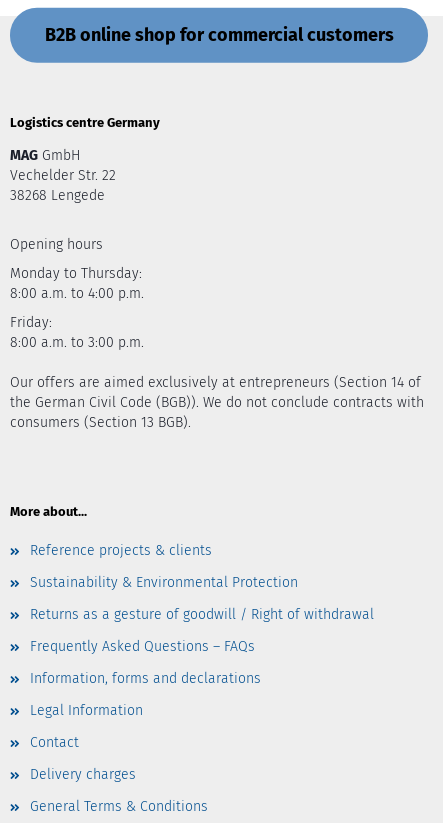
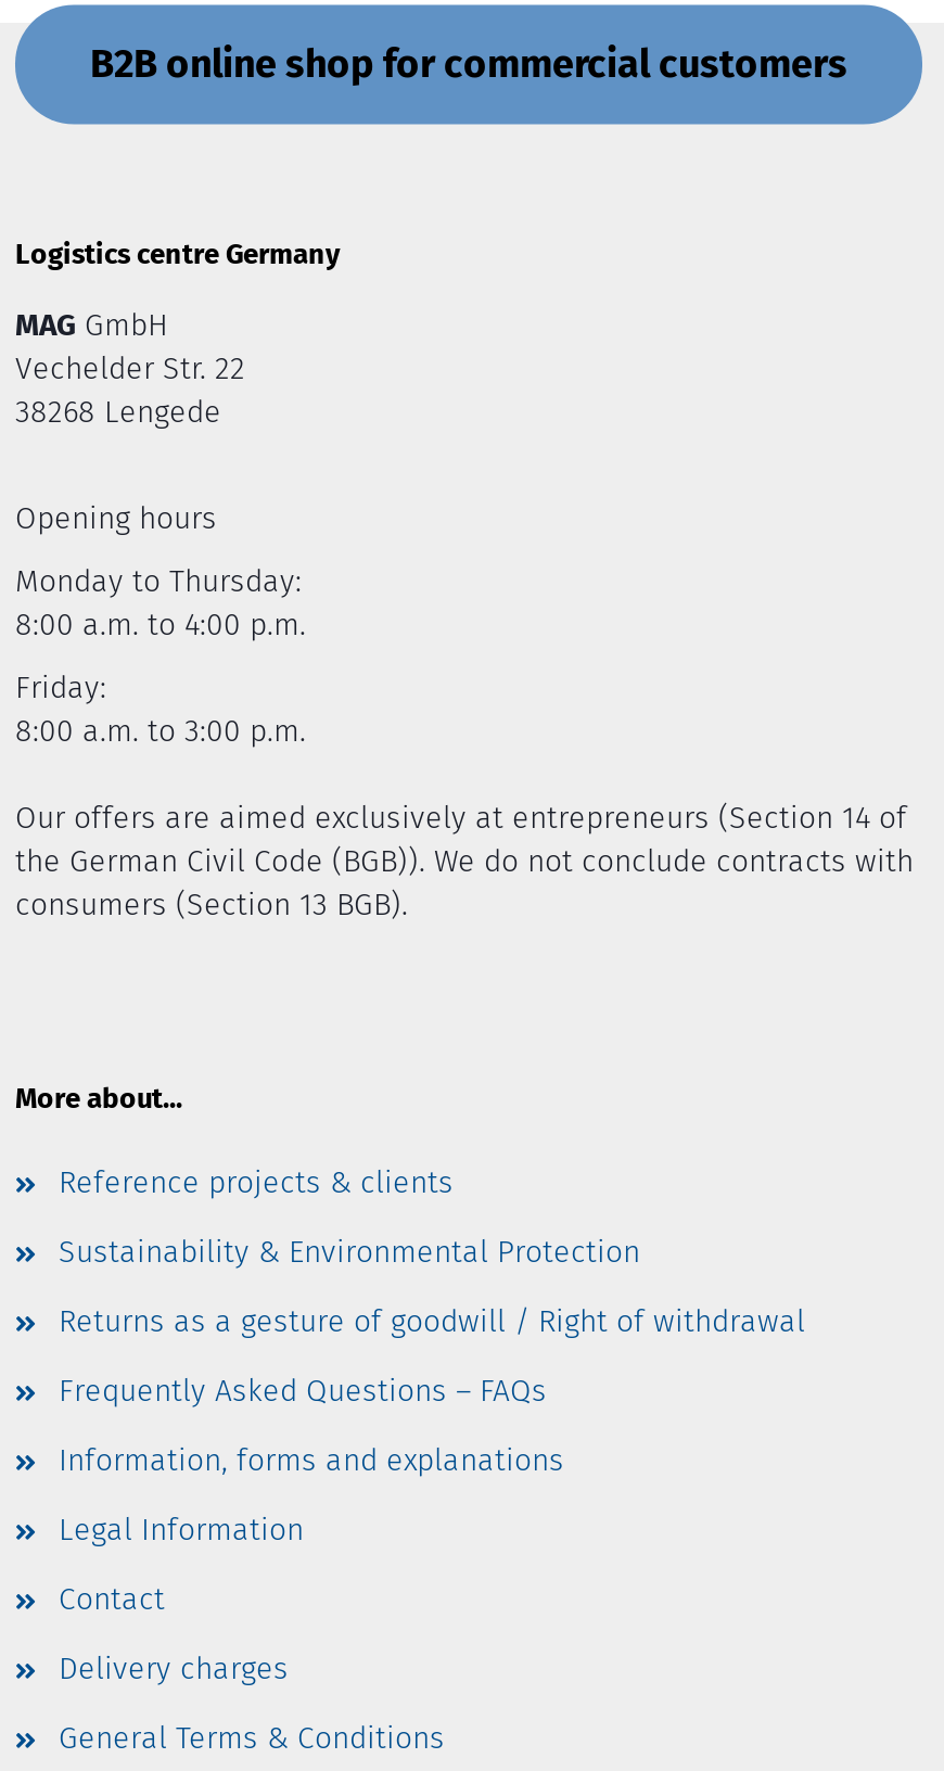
[30,670,261,687] Information, forms and declarations -> [59,1442,564,1479] Information, forms and explanations

